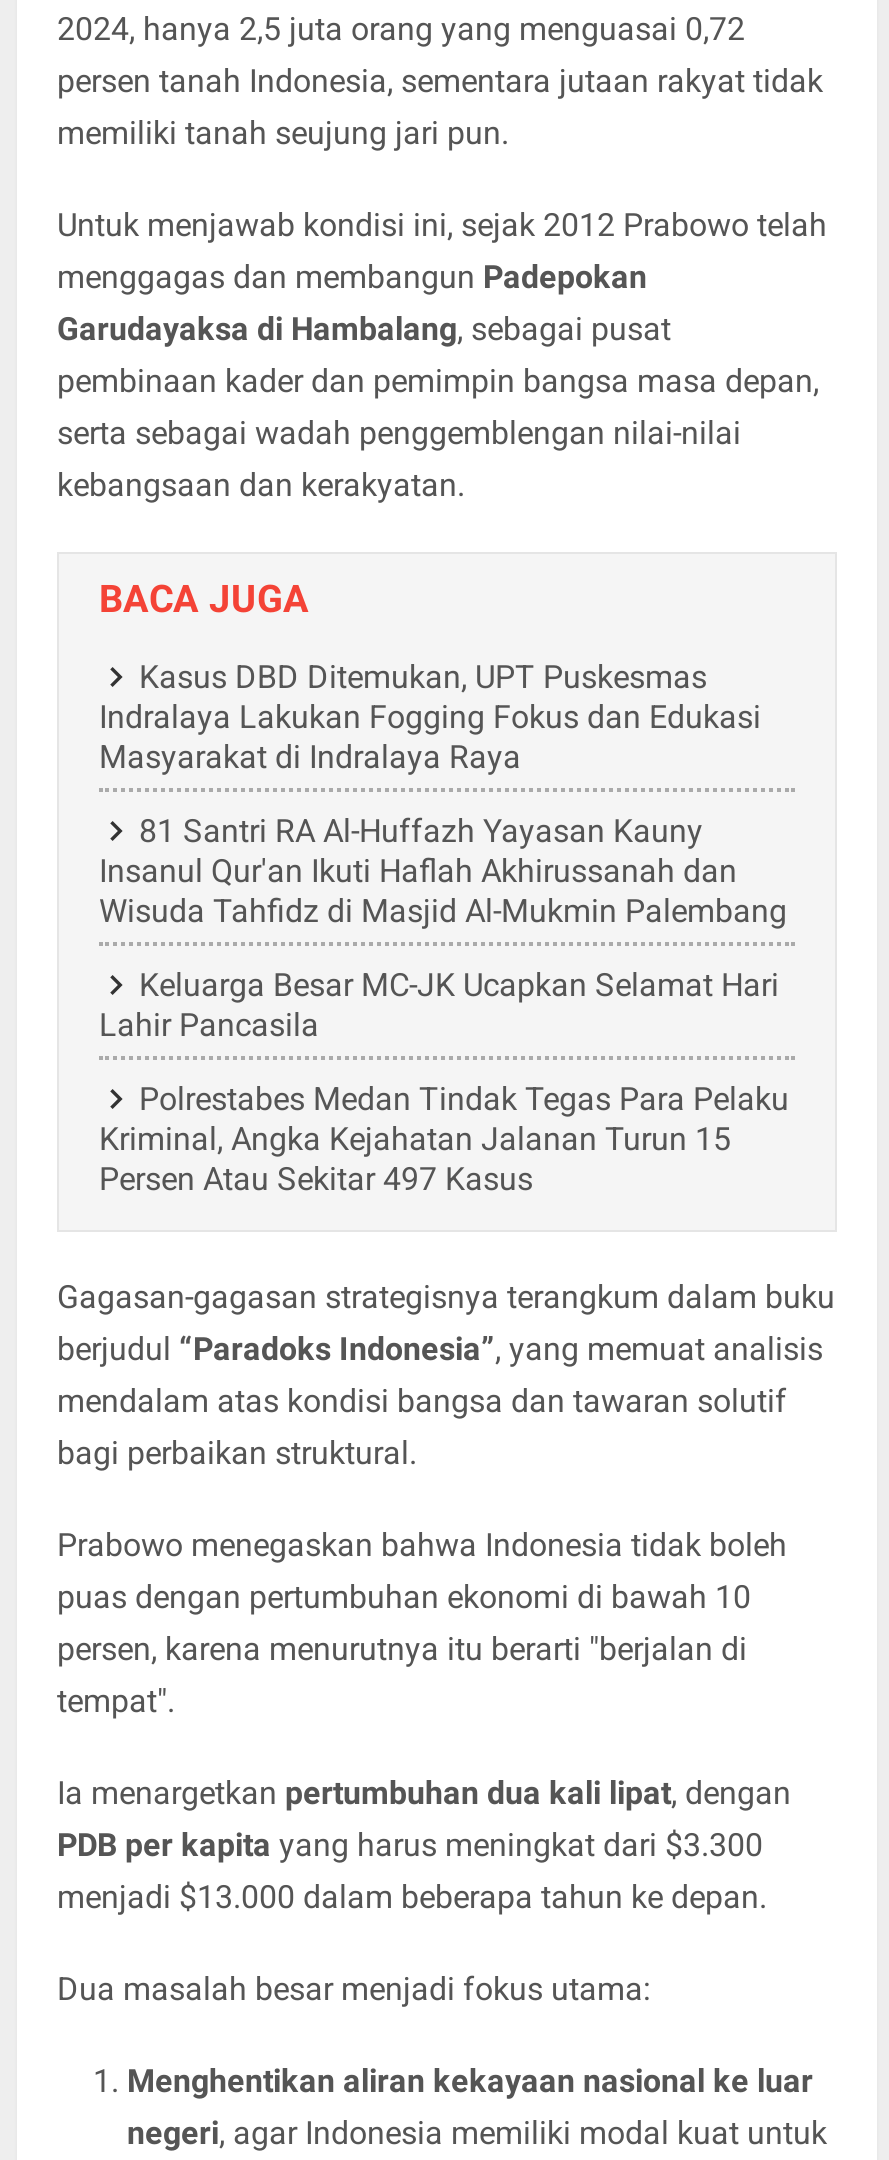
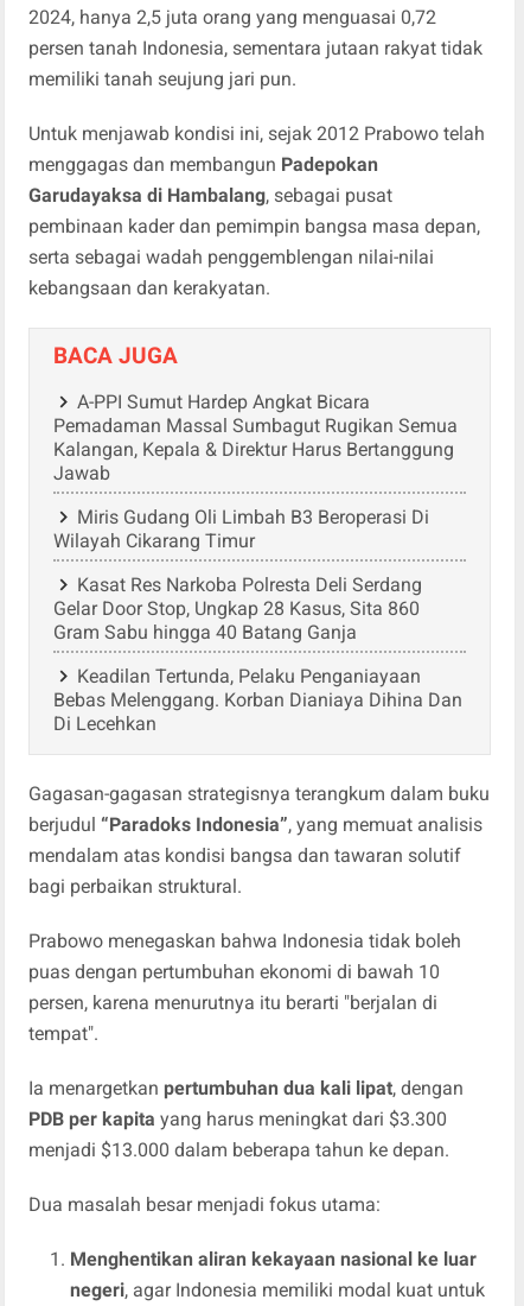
[99,657,761,775] Kasus DBD Ditemukan, UPT Puskesmas | Indralaya Lakukan Fogging Fokus dan Edukasi | Masyarakat di Indralaya Raya -> [53,390,458,484] A-PPI Sumut Hardep Angkat Bicara | Pemadaman Massal Sumbagut Rugikan Semua | Kalangan, Kepala & Direktur Harus Bertanggung | Jawab
[99,811,787,929] 81 Santri RA Al-Huffazh Yayasan Kauny | Insanul Qur'an Ikuti Haflah Akhirussanah dan | Wisuda Tahfidz di Masjid Al-Mukmin Palembang -> [53,505,429,552] Miris Gudang Oli Limbah B3 Beroperasi Di | Wilayah Cikarang Timur
[99,965,779,1043] Keluarga Besar MC-JK Ucapkan Selamat Hari | Lahir Pancasila -> [53,573,422,643] Kasat Res Narkoba Polresta Deli Serdang | Gelar Door Stop, Ungkap 28 Kasus, Sita 860 | Gram Sabu hingga 40 Batang Ganja
[99,1079,789,1197] Polrestabes Medan Tindak Tegas Para Pelaku | Kriminal, Angka Kejahatan Jalanan Turun 15 | Persen Atau Sekitar 497 Kasus -> [53,664,462,734] Keadilan Tertunda, Pelaku Penganiayaan | Bebas Melenggang. Korban Dianiaya Dihina Dan | Di Lecehkan

